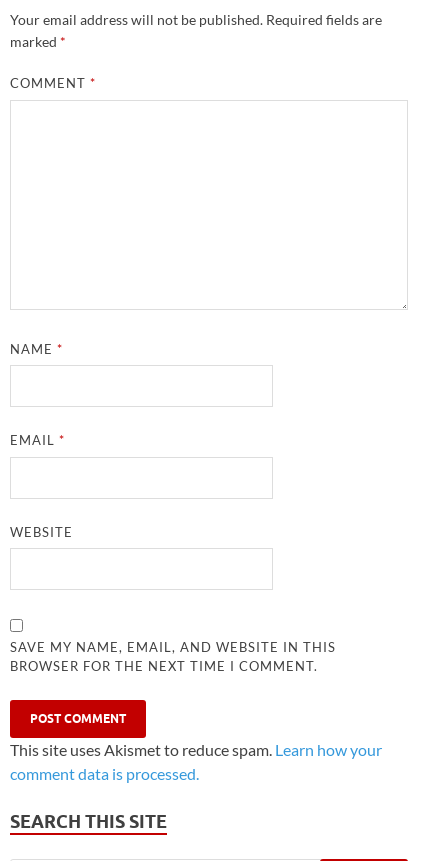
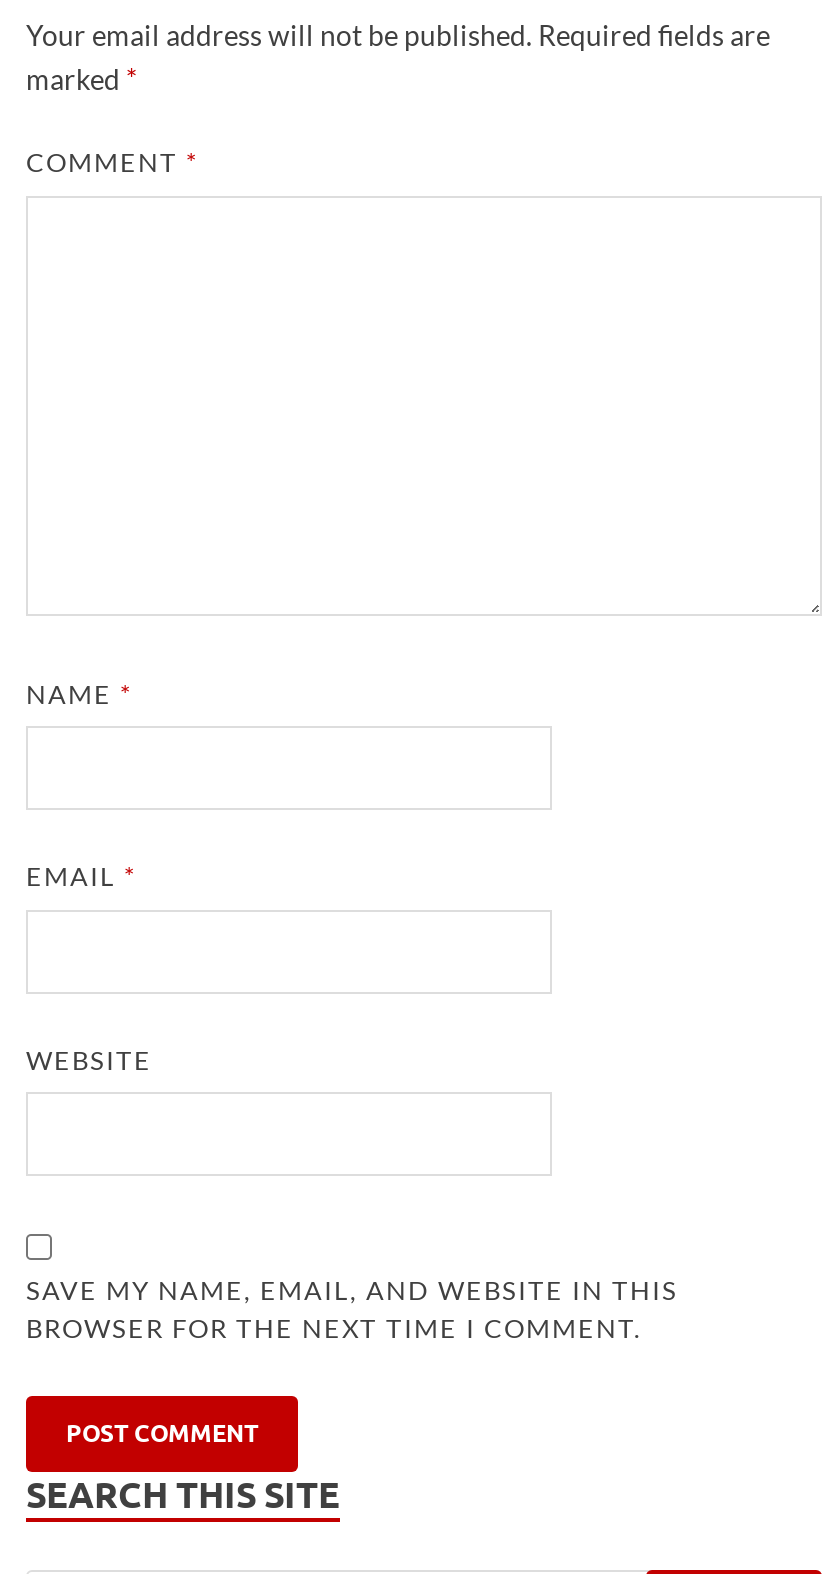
[10,740,382,783] This site uses Akismet to reduce spam. Learn how your | comment data is processed. -> none

